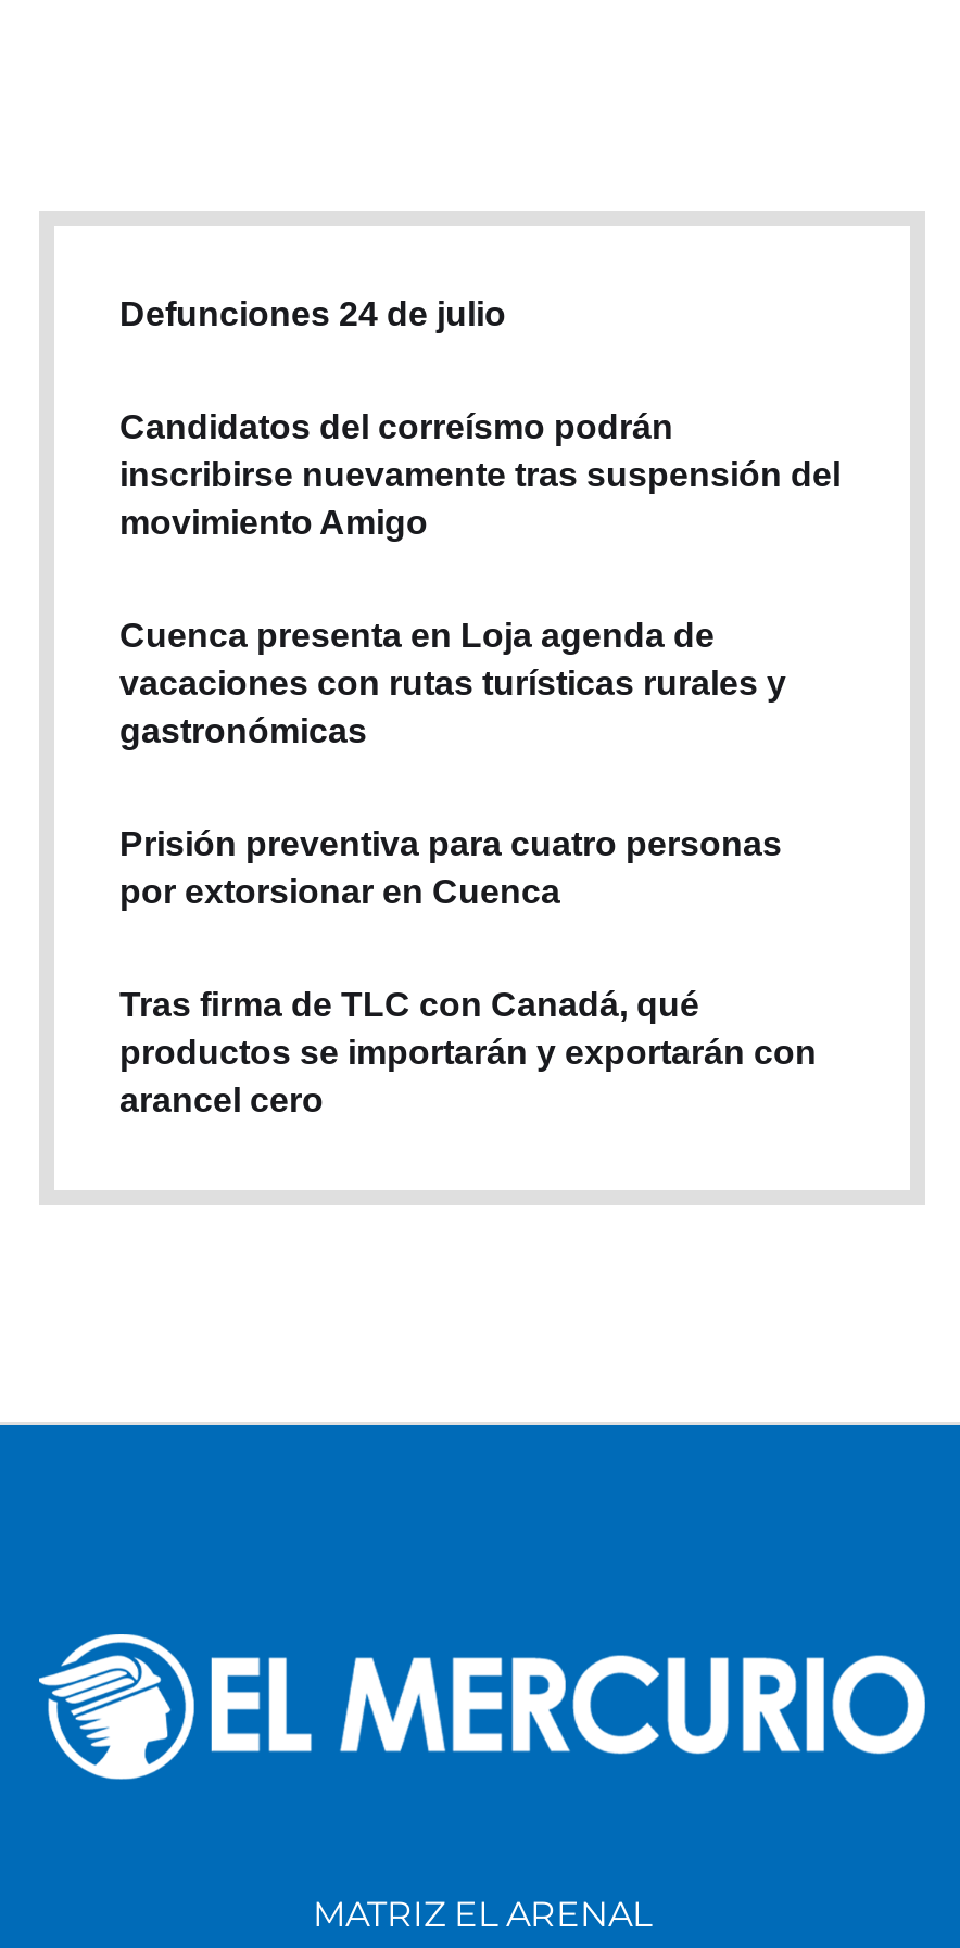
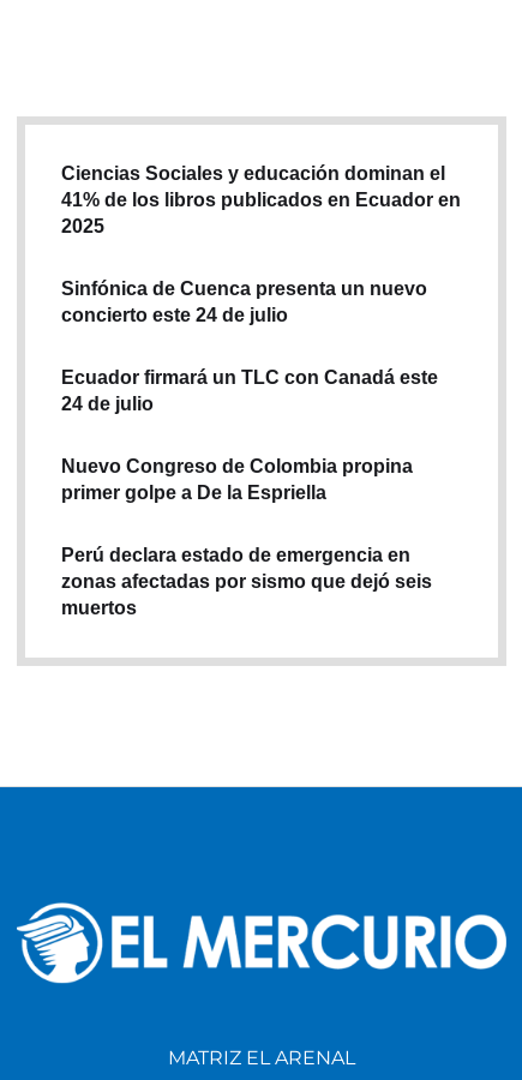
[119,296,506,333] Defunciones 24 de julio -> [61,163,461,237] Ciencias Sociales y educación dominan el | 41% de los libros publicados en Ecuador en | 2025
[119,409,841,541] Candidatos del correísmo podrán | inscribirse nuevamente tras suspensión del | movimiento Amigo -> [61,279,427,325] Sinfónica de Cuenca presenta un nuevo | concierto este 24 de julio
[119,617,786,750] Cuenca presenta en Loja agenda de | vacaciones con rutas turísticas rurales y | gastronómicas -> [61,367,438,414] Ecuador firmará un TLC con Canadá este | 24 de julio
[119,826,782,910] Prisión preventiva para cuatro personas | por extorsionar en Cuenca -> [61,456,413,503] Nuevo Congreso de Colombia propina | primer golpe a De la Espriella
[119,986,817,1119] Tras firma de TLC con Canadá, qué | productos se importarán y exportarán con | arancel cero -> [61,545,432,618] Perú declara estado de emergencia en | zonas afectadas por sismo que dejó seis | muertos

